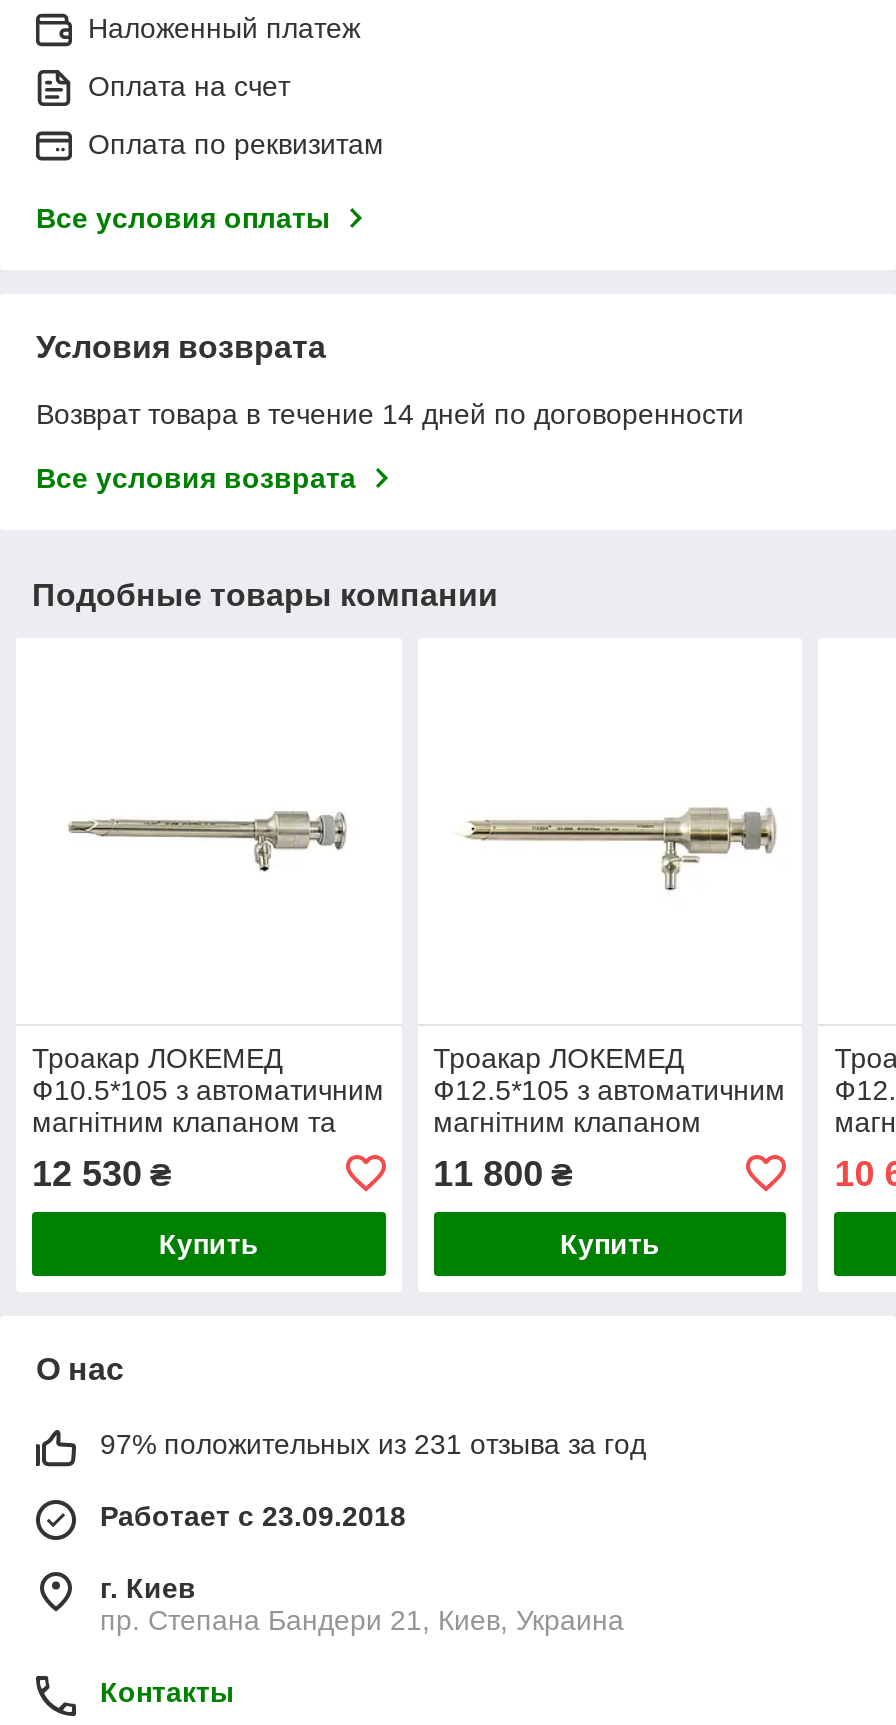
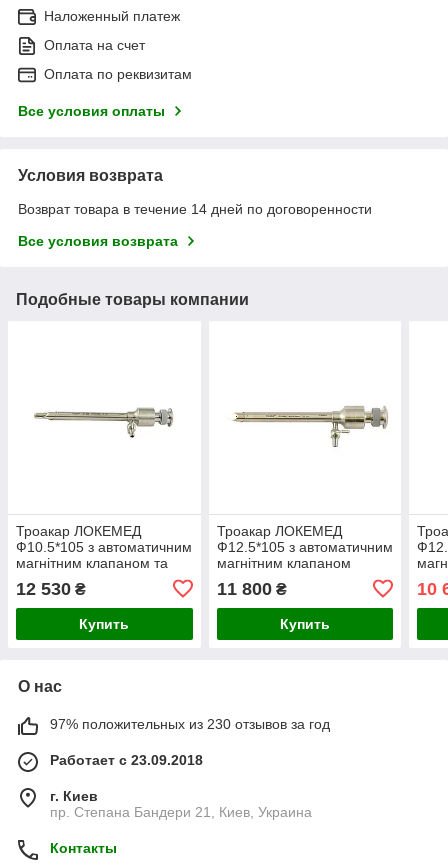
[100,1428,646,1460] 97% положительных из 231 отзыва за год -> [50,716,330,732] 97% положительных из 230 отзывов за год

